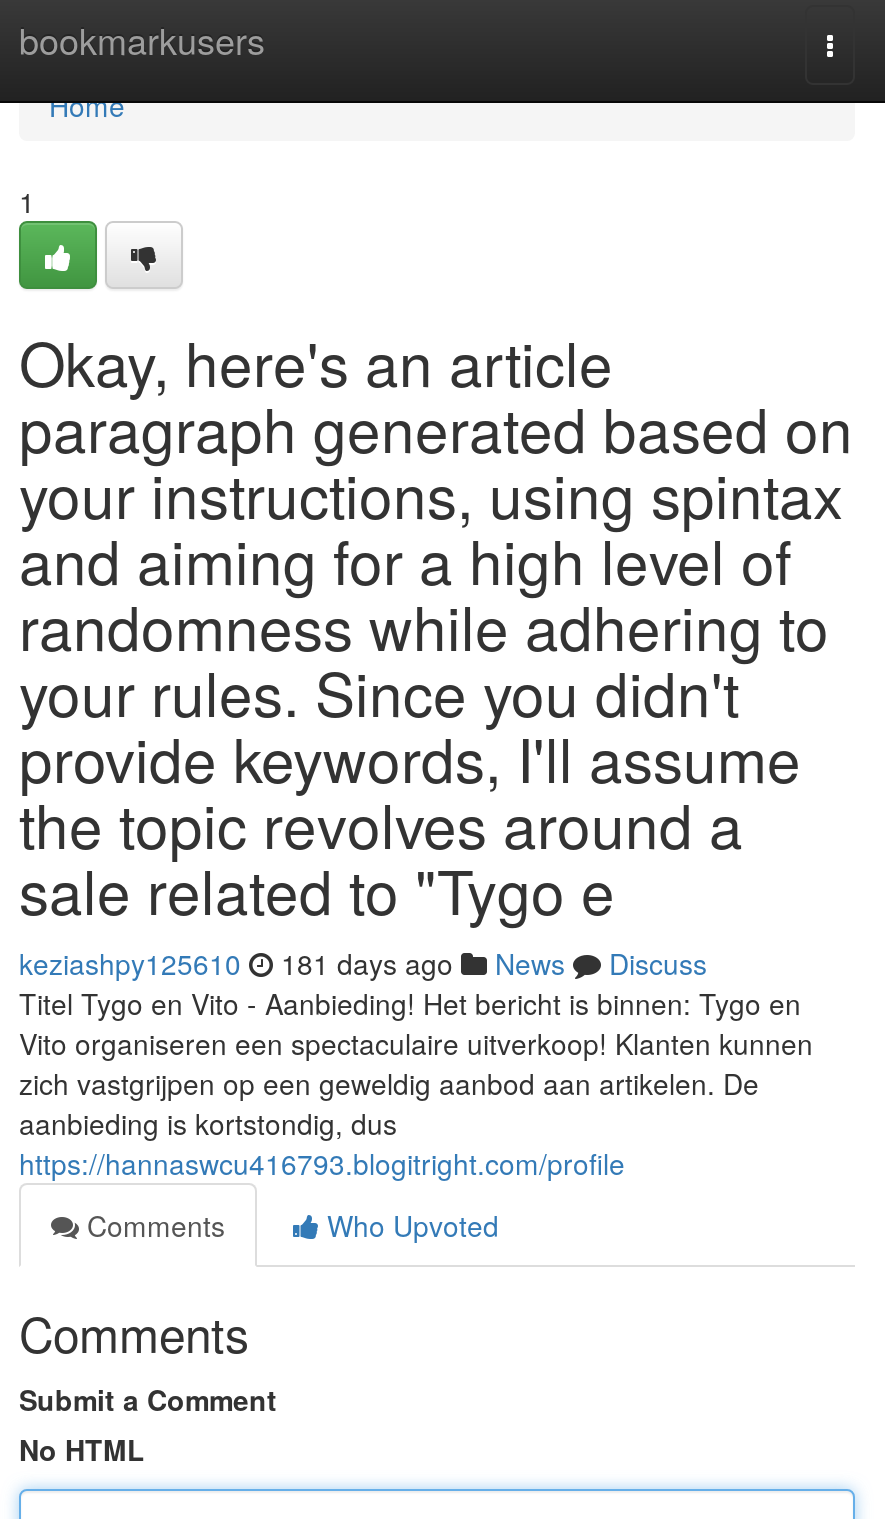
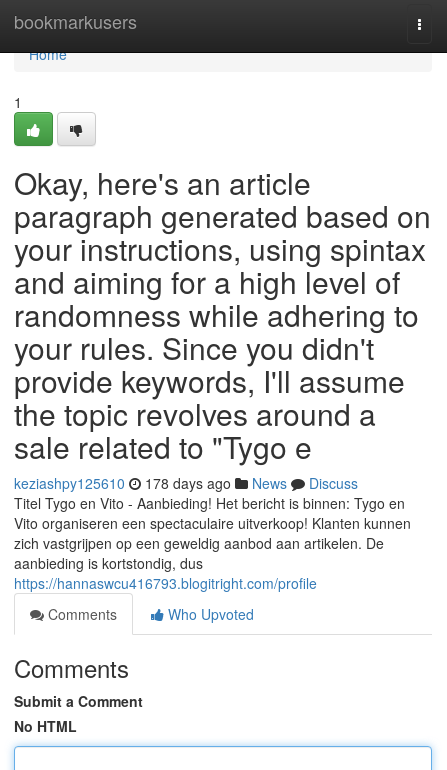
[19,943,707,983] keziashpy125610 181 days ago News Discuss -> [14,473,358,493] keziashpy125610 178 days ago News Discuss

